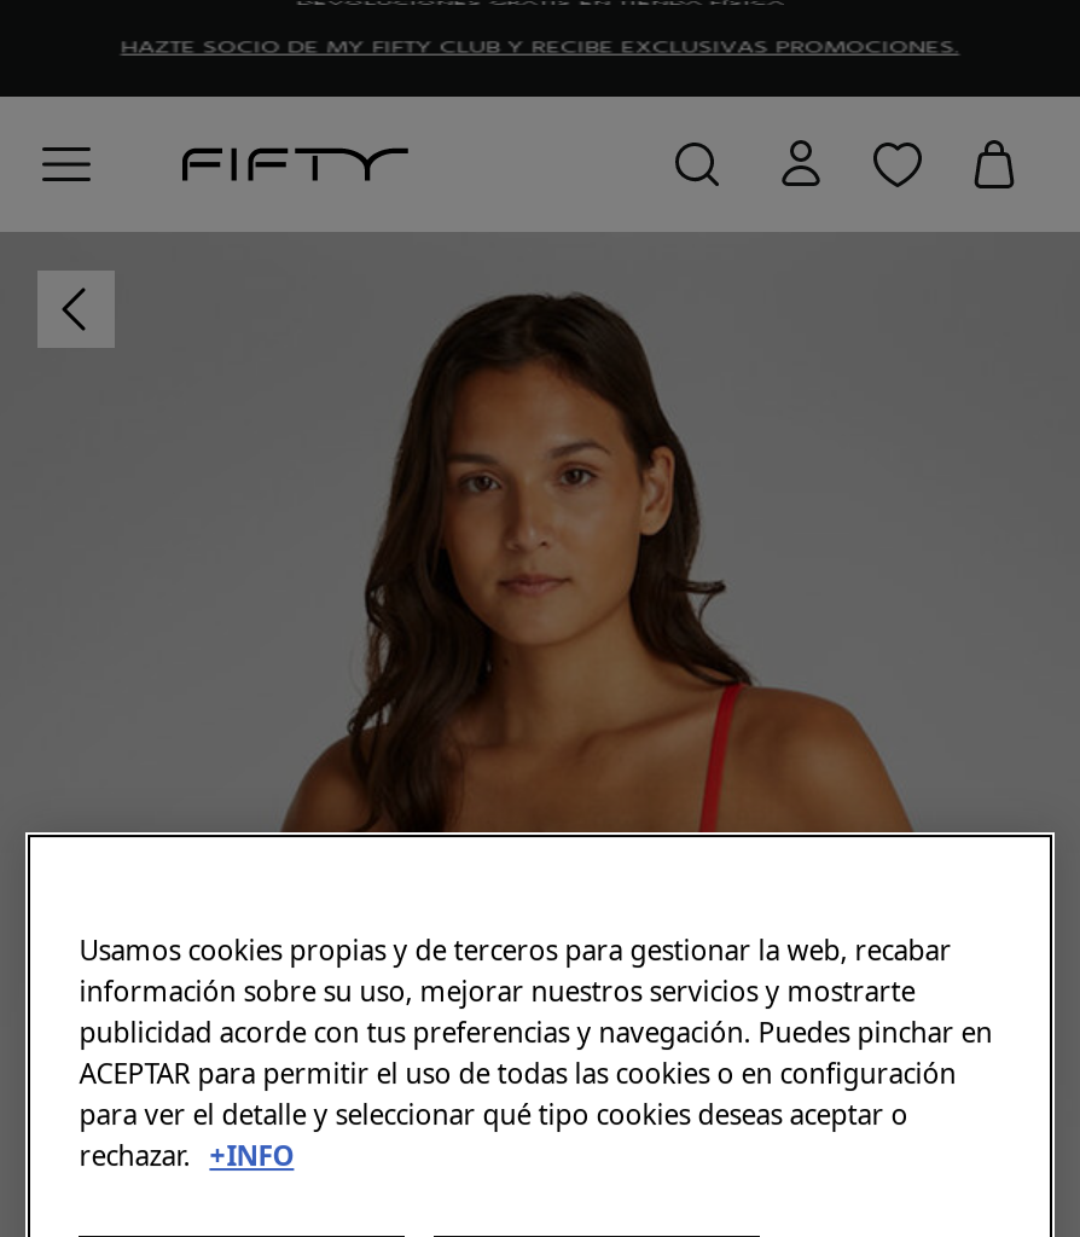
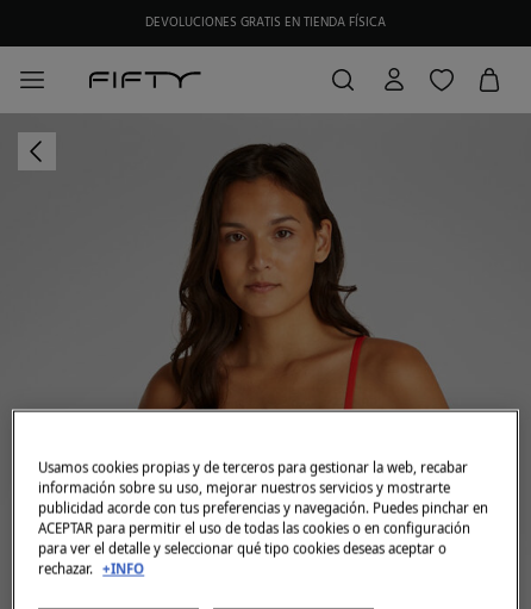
[121,27,959,70] HAZTE SOCIO DE MY FIFTY CLUB Y RECIBE EXCLUSIVAS PROMOCIONES. -> [145,12,386,33] DEVOLUCIONES GRATIS EN TIENDA FÍSICA

